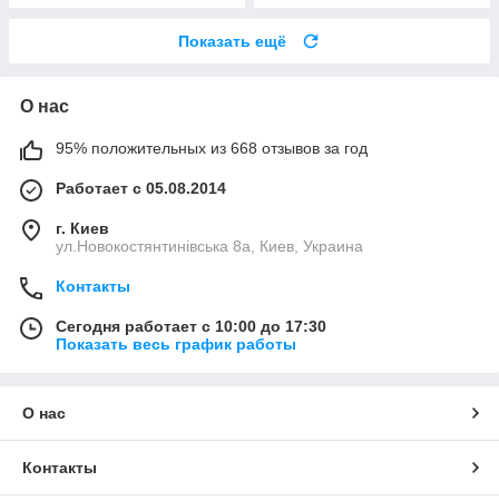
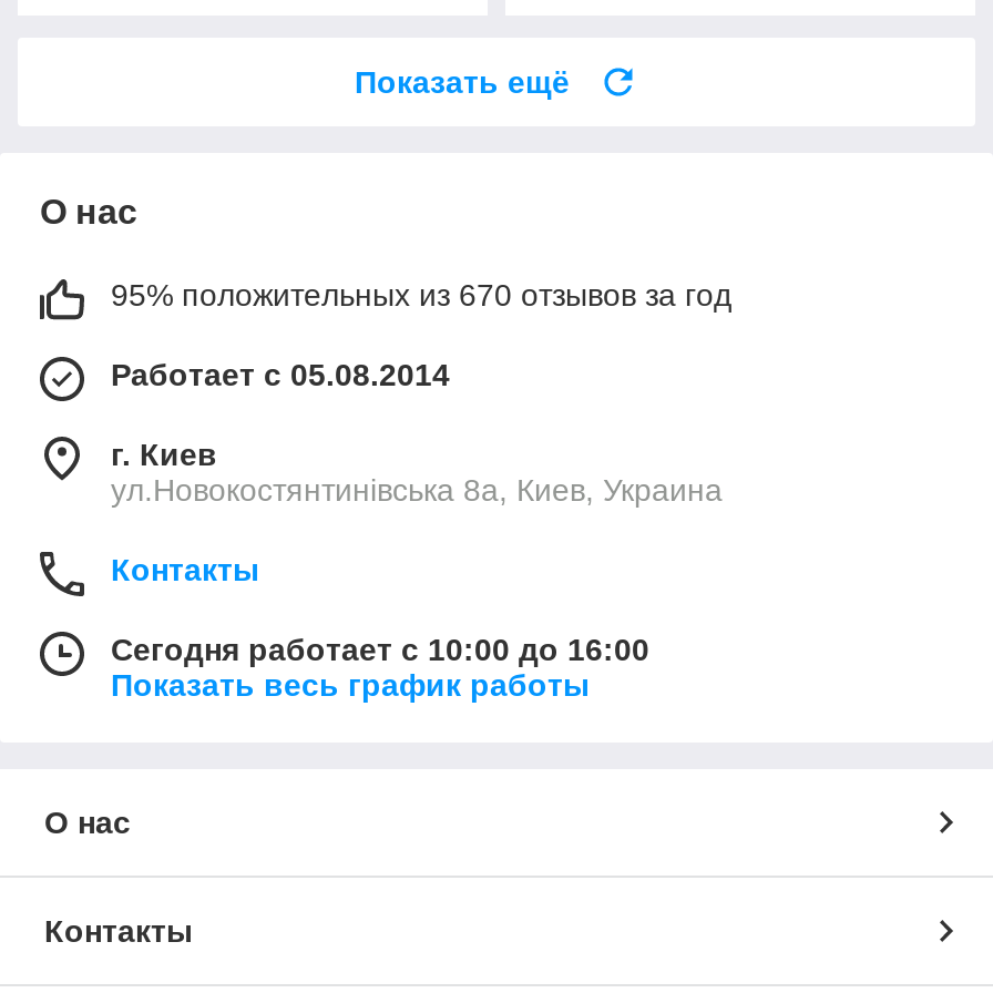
[56,139,368,157] 95% положительных из 668 отзывов за год -> [111,277,731,312] 95% положительных из 670 отзывов за год
[56,317,326,335] Сегодня работает с 10:00 до 17:30 -> [111,631,649,667] Сегодня работает с 10:00 до 16:00

